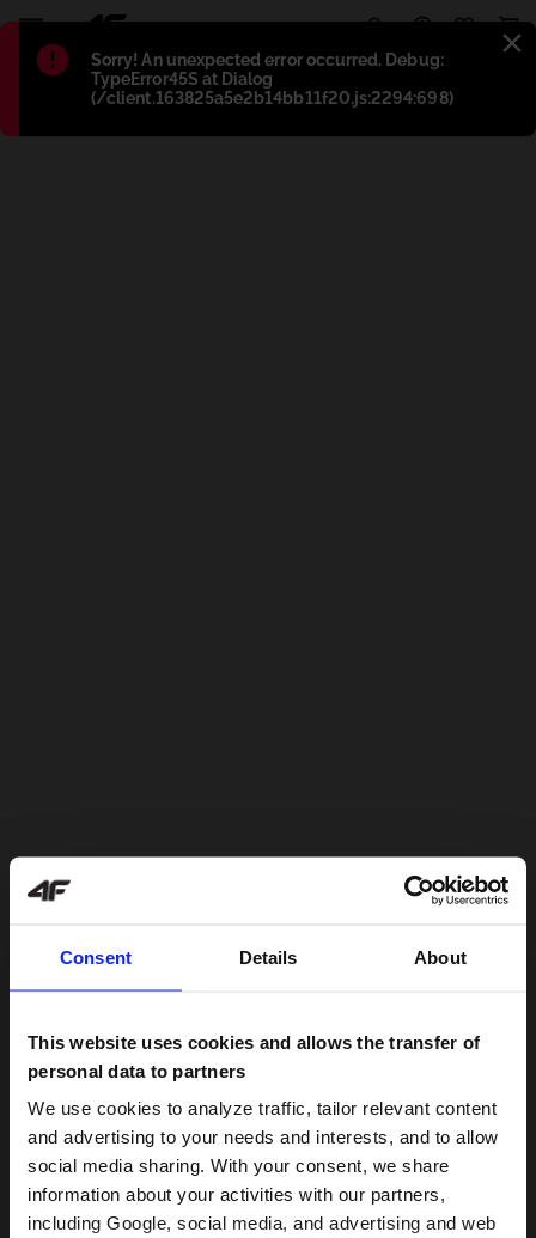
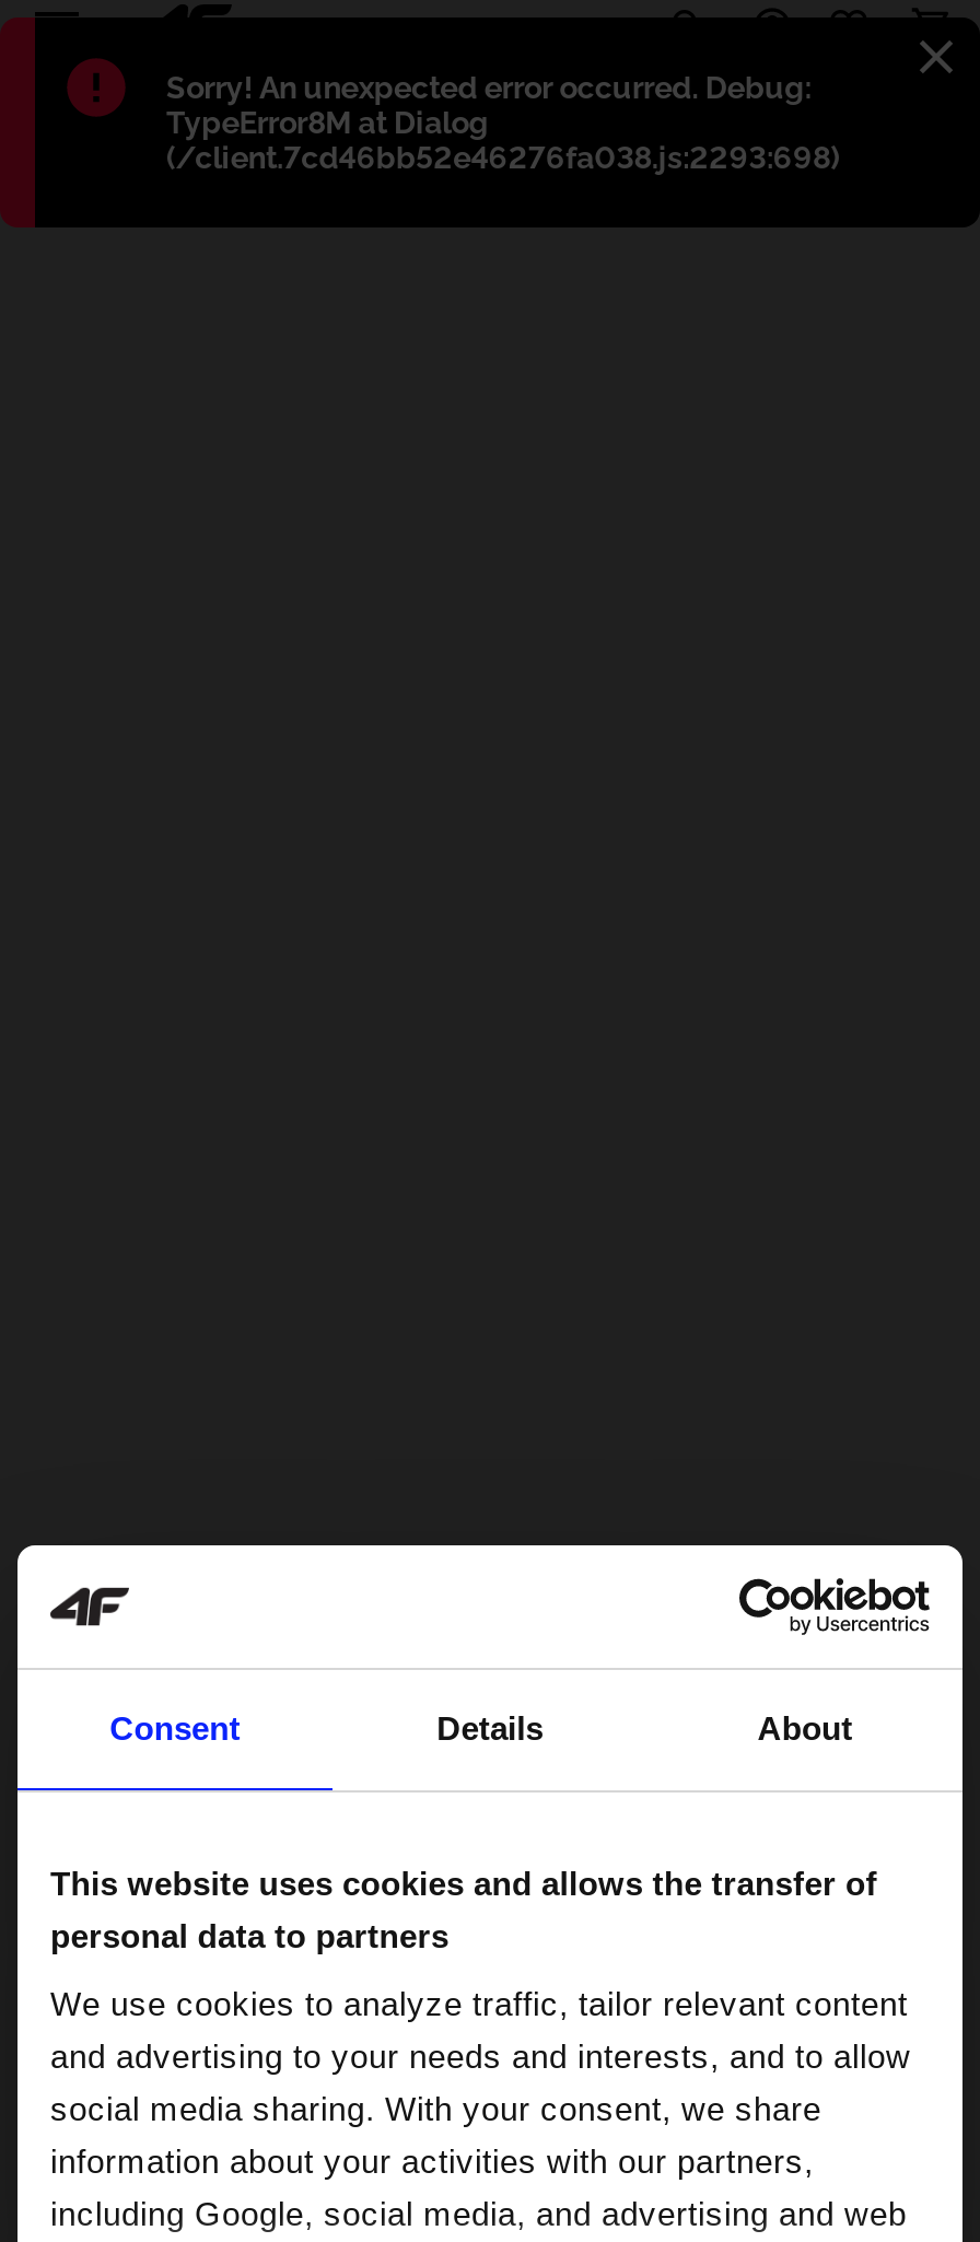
[91,69,453,108] TypeError45S at Dialog | (/client.163825a5e2b14bb11f20.js:2294:698) -> [166,105,839,175] TypeError8M at Dialog | (/client.7cd46bb52e46276fa038.js:2293:698)

